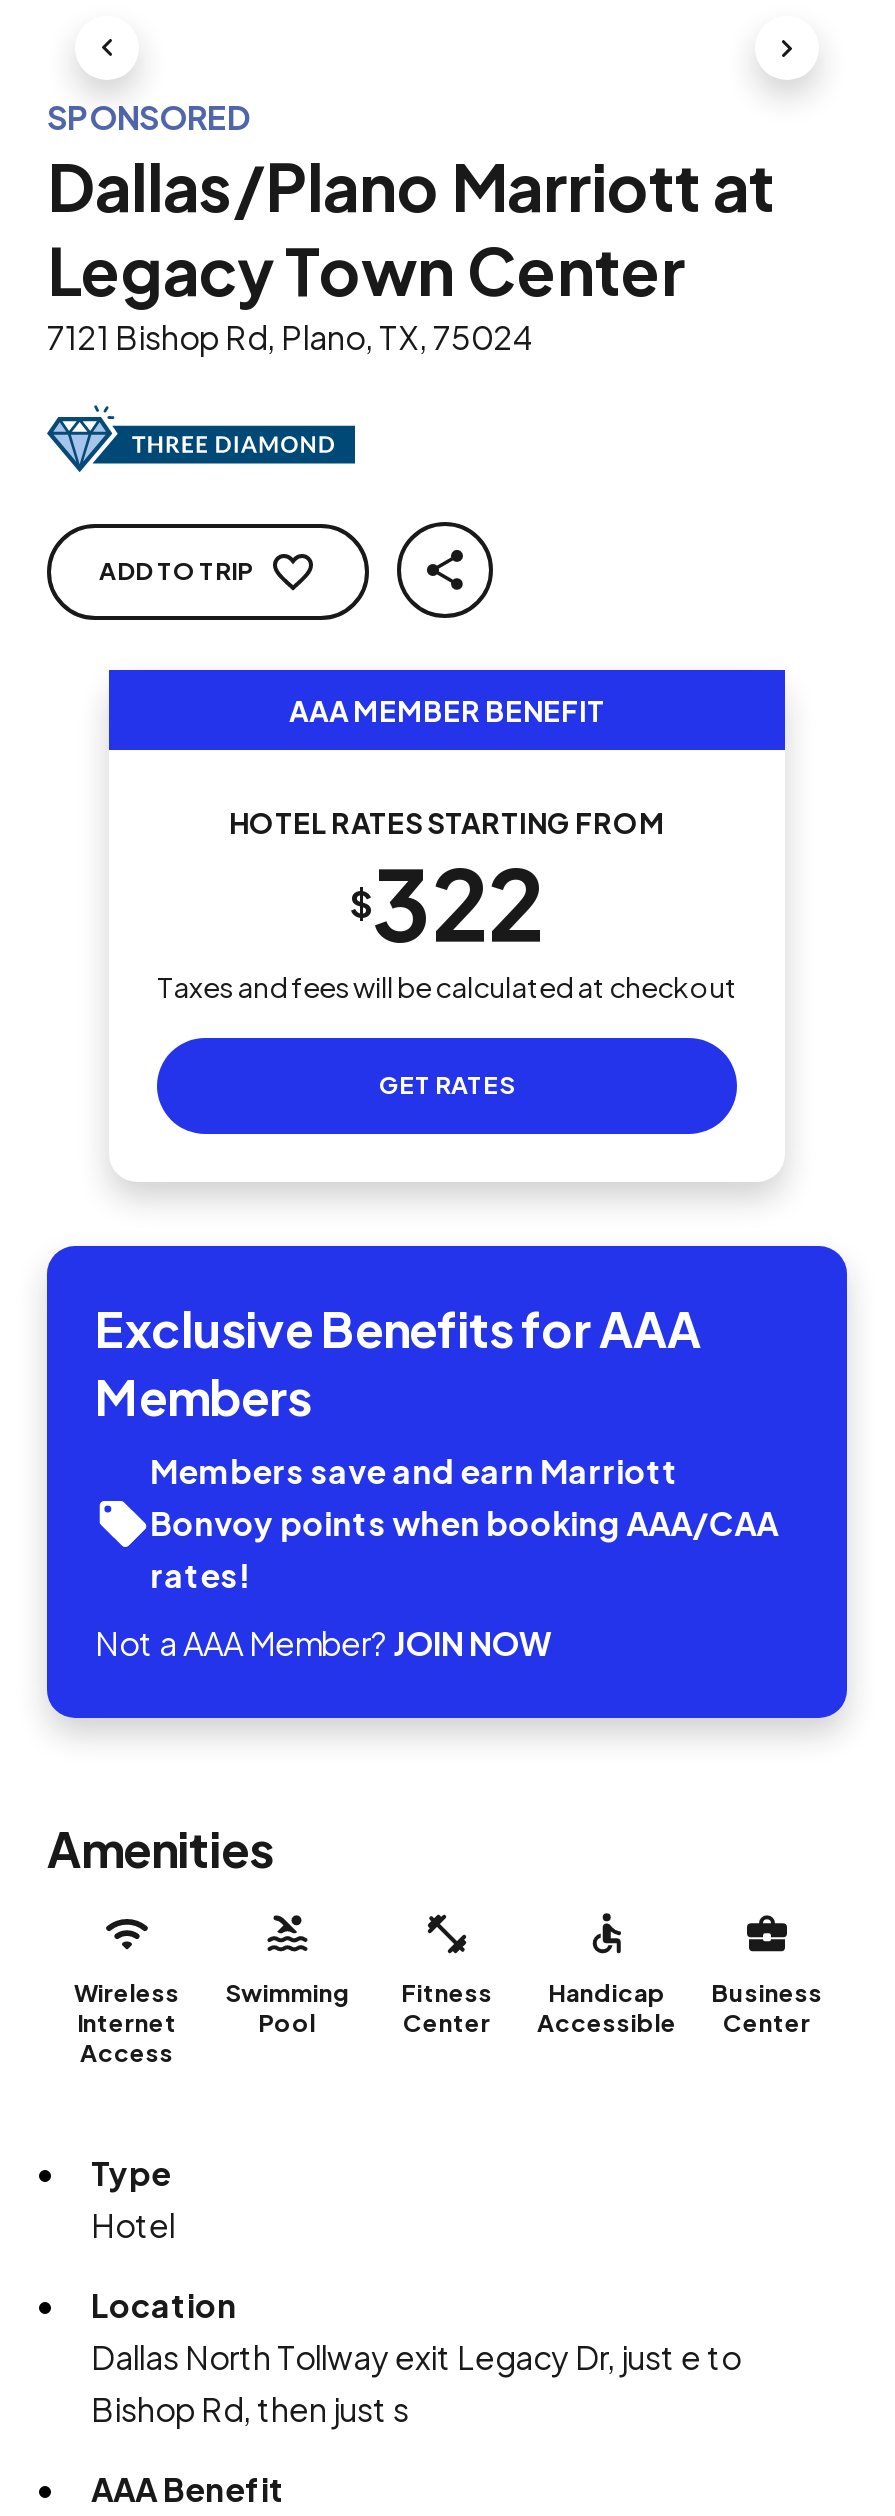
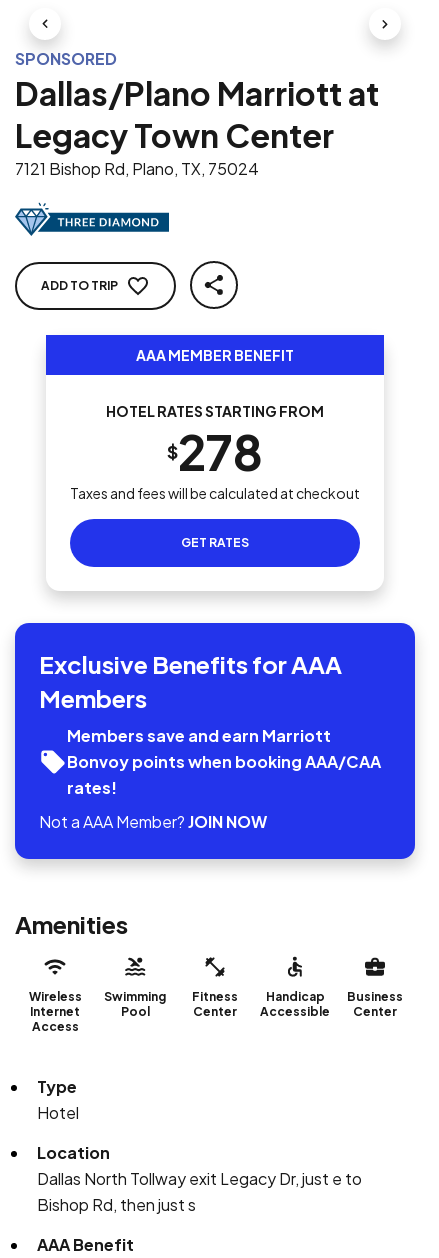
[350,842,544,964] $322 -> [167,421,263,482] $278

